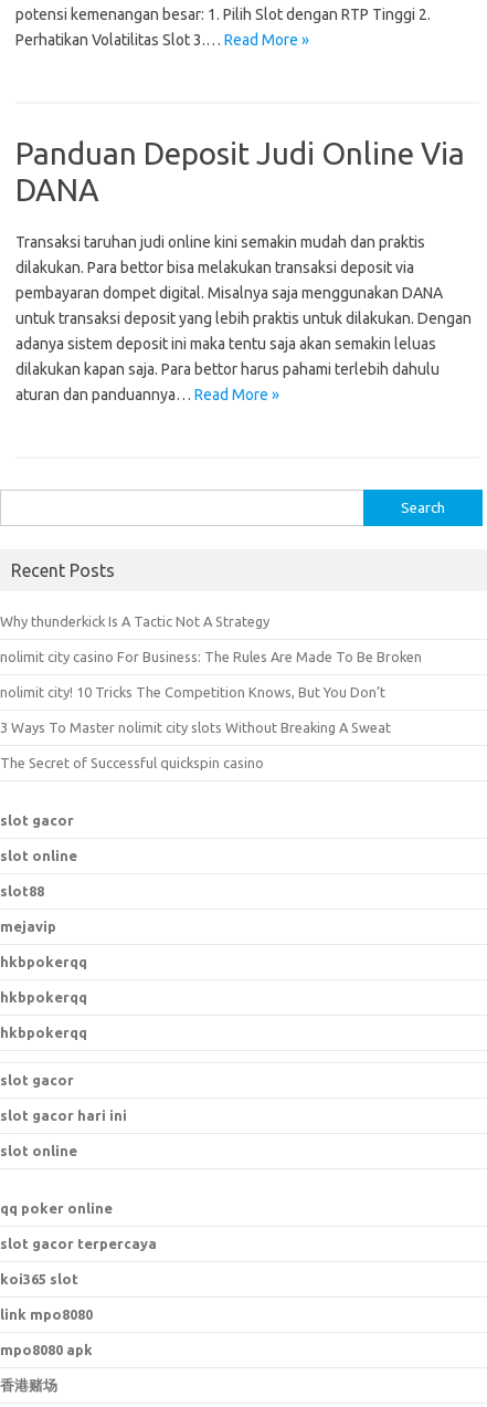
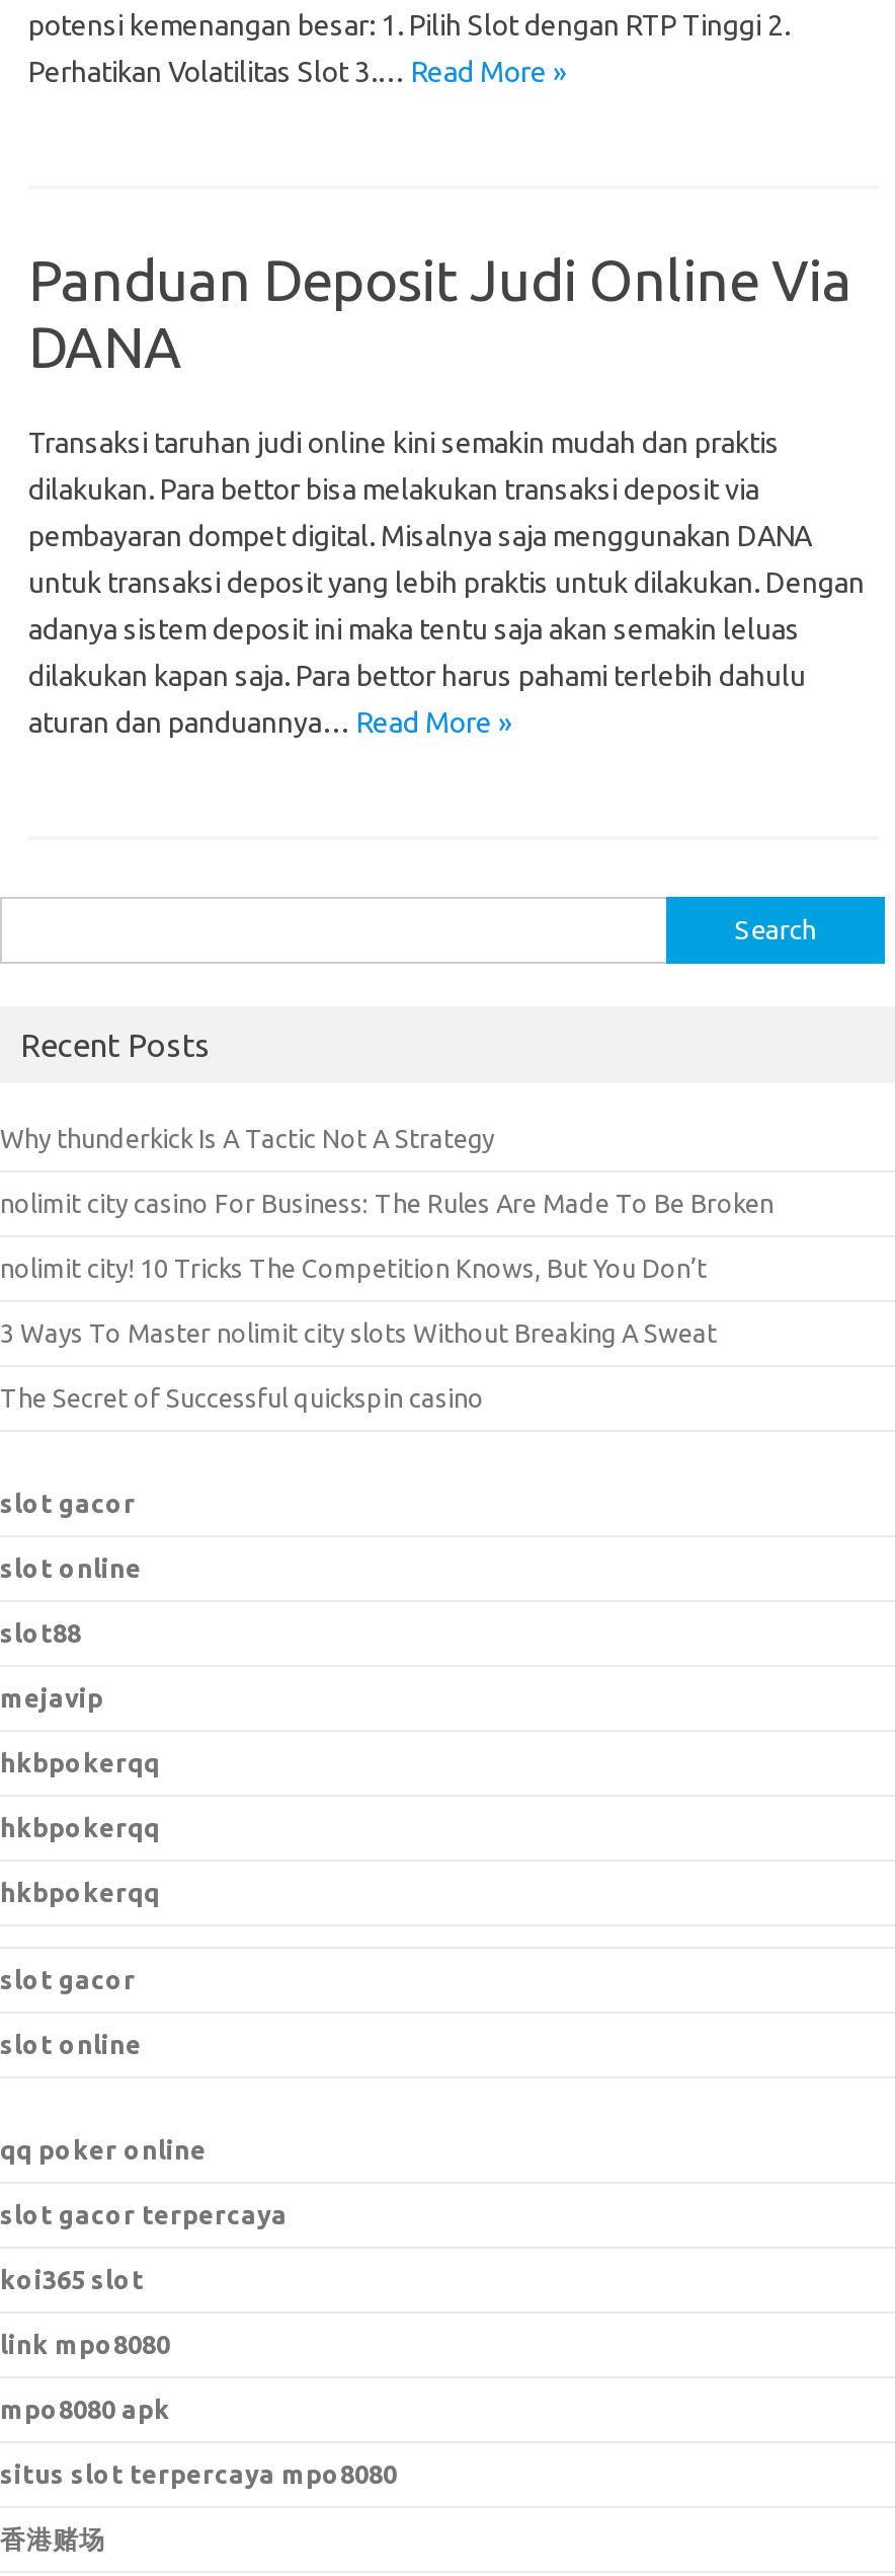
[0,1107,127,1123] slot gacor hari ini -> none
moved [0,1143,157,1357] -> [0,2030,288,2423]: slot online | qq poker online | slot gacor terpercaya | koi365 slot | link mpo8080 | mpo8080 apk
none -> [0,2459,397,2488] situs slot terpercaya mpo8080

